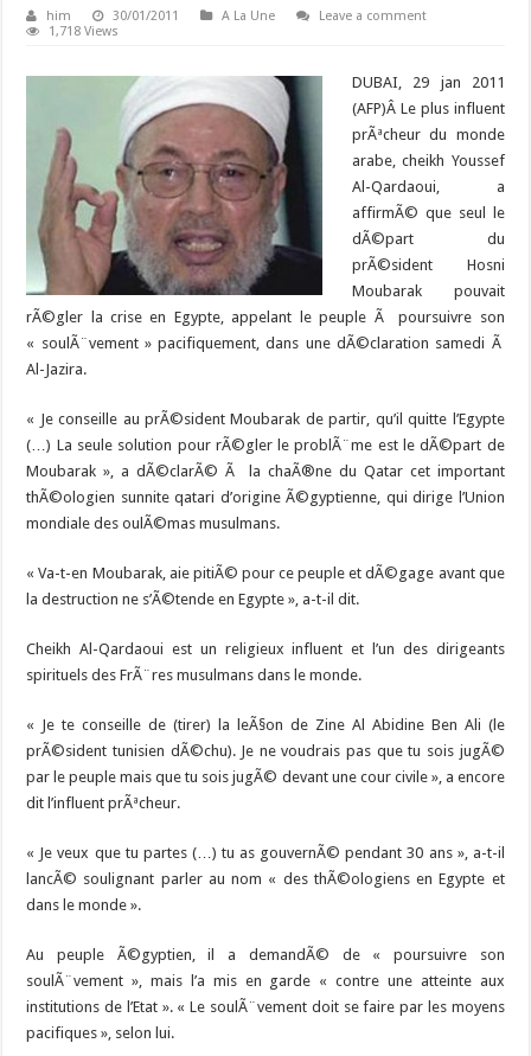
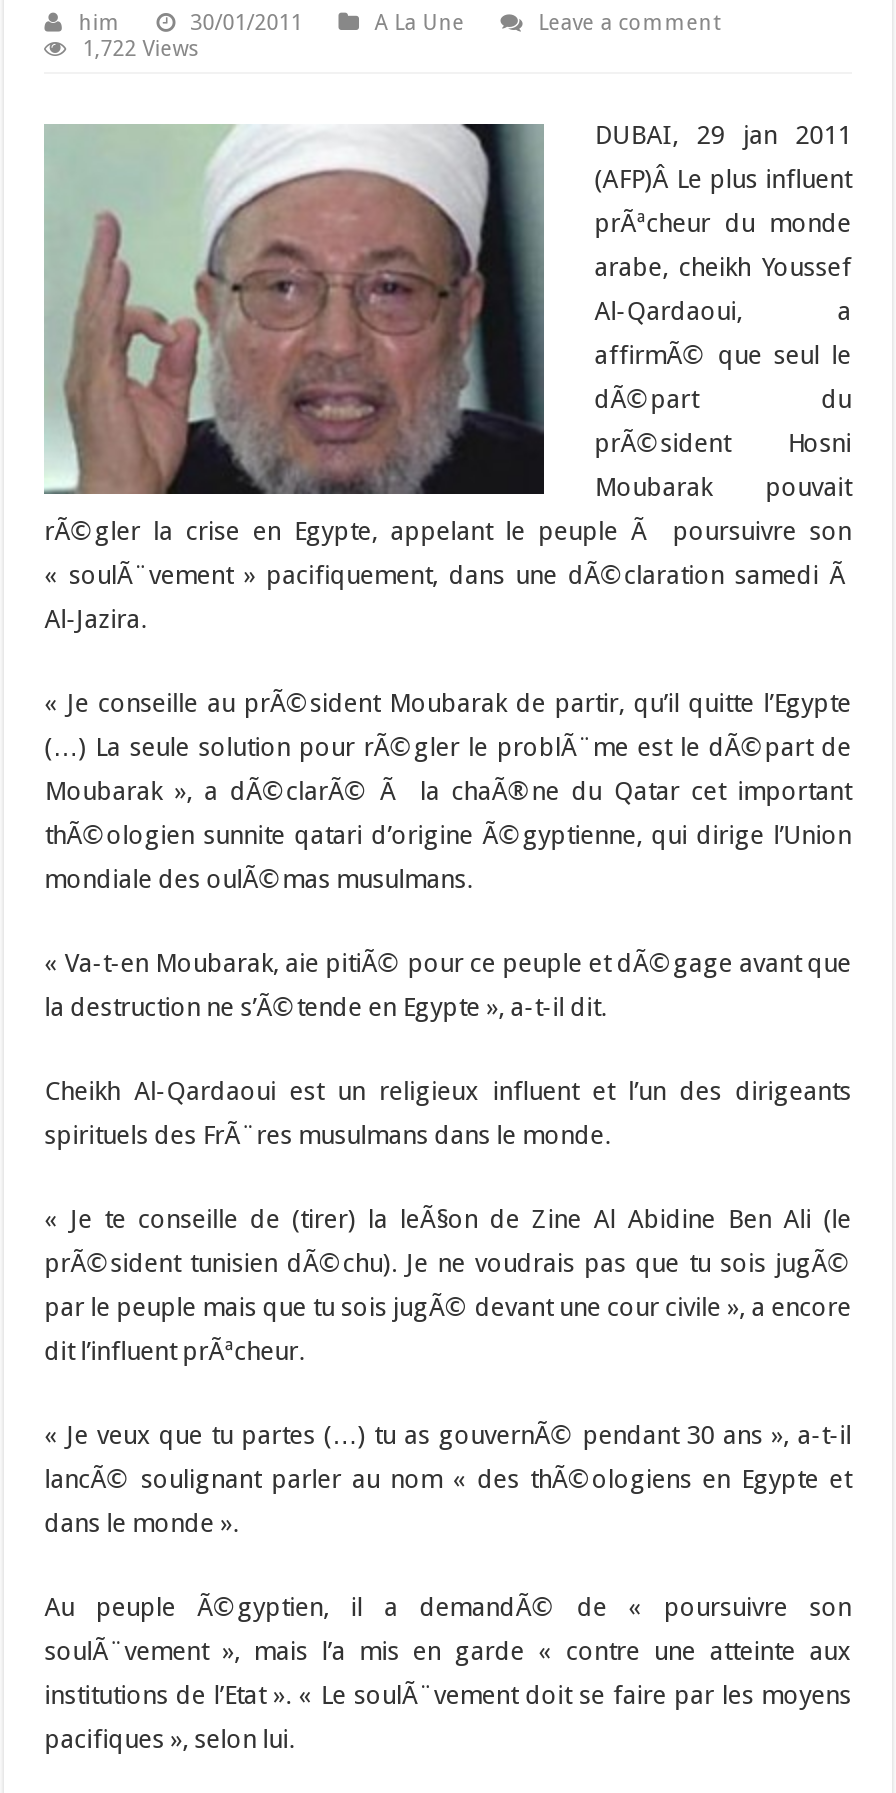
[49,24,119,39] 1,718 Views -> [82,36,200,62] 1,722 Views

